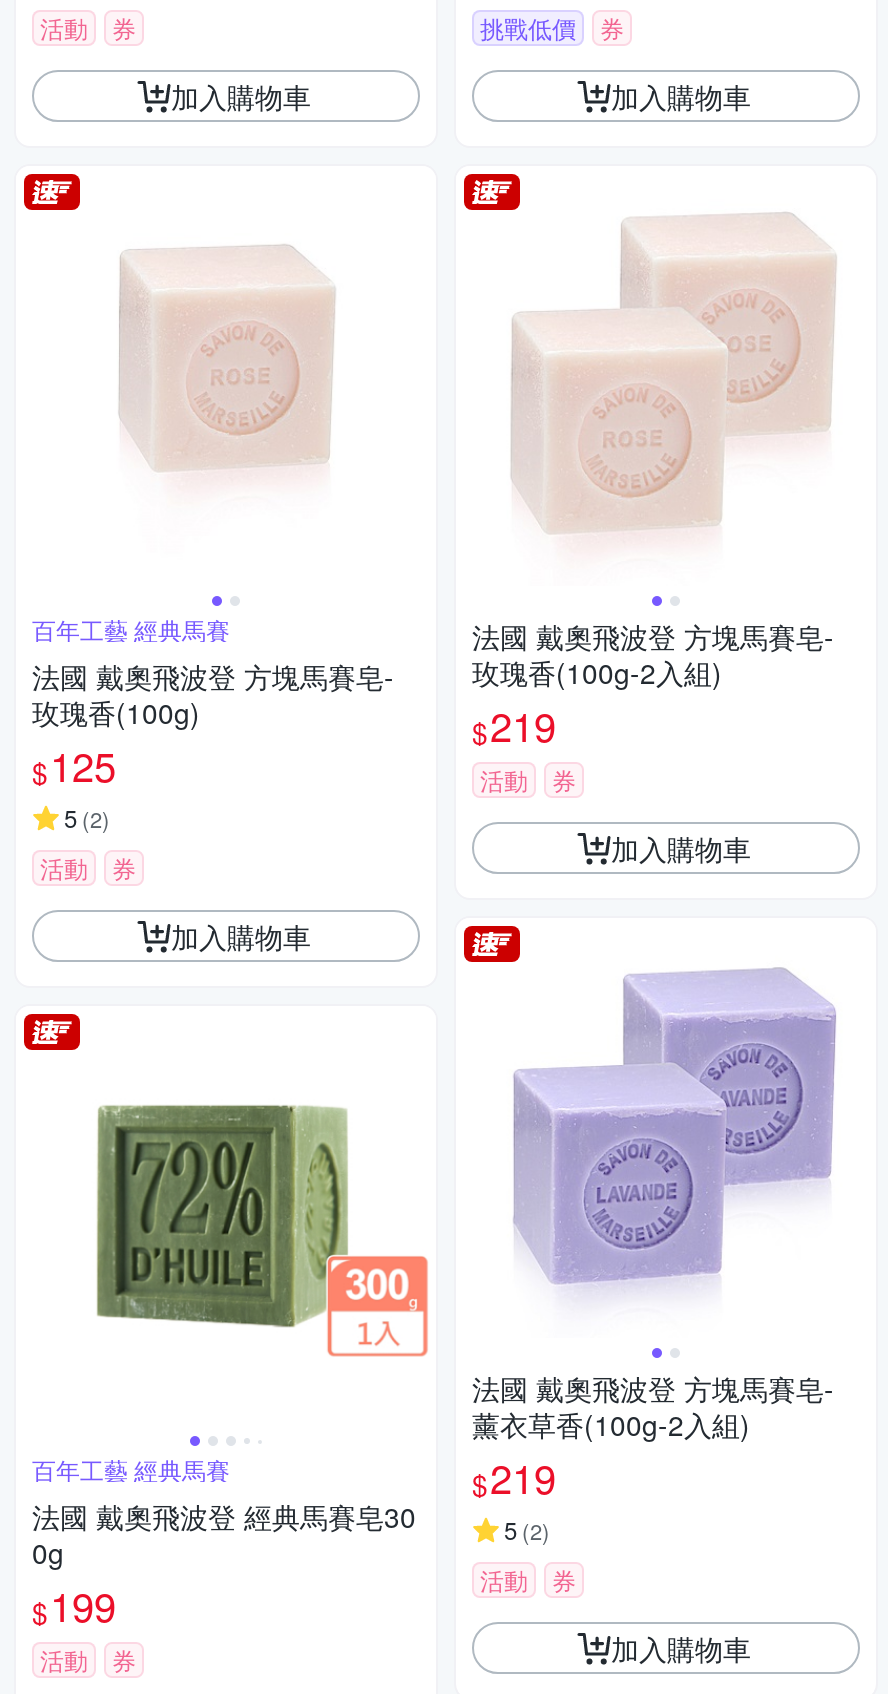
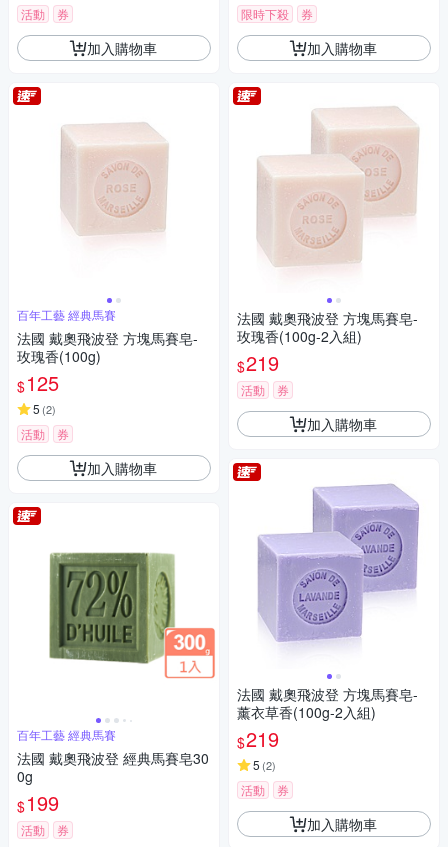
[480,11,576,45] 挑戰低價 -> [241,5,289,22] 限時下殺

